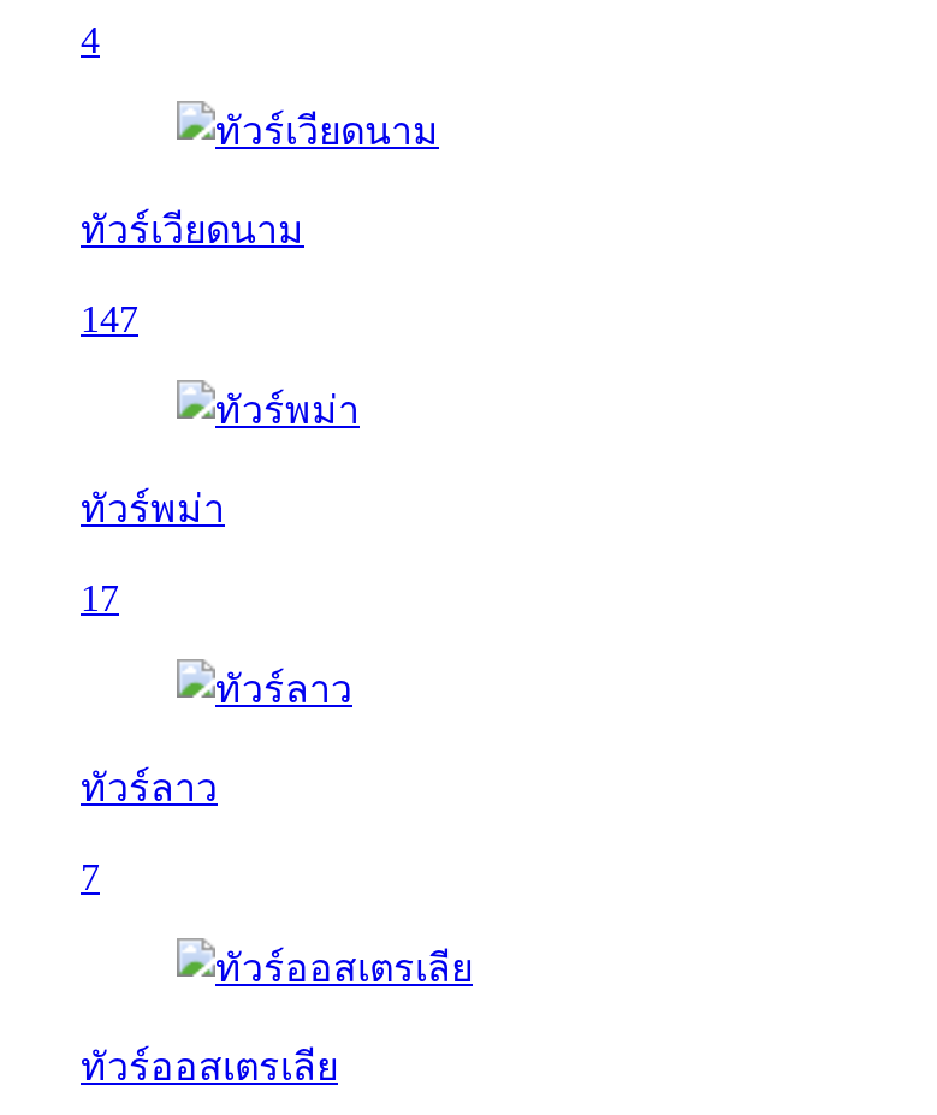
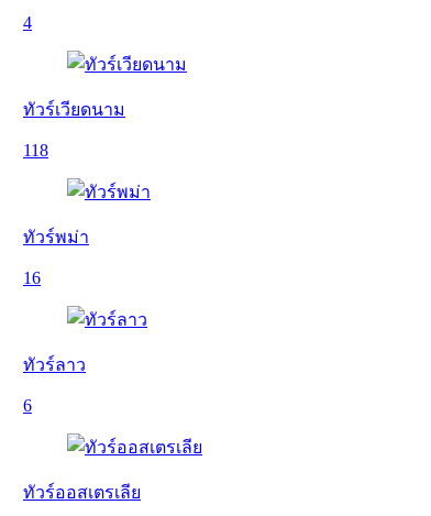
[81,298,138,339] 147 -> [23,141,48,160] 118
[81,577,119,618] 17 -> [23,268,41,287] 16
[81,856,100,897] 7 -> [23,396,32,415] 6

